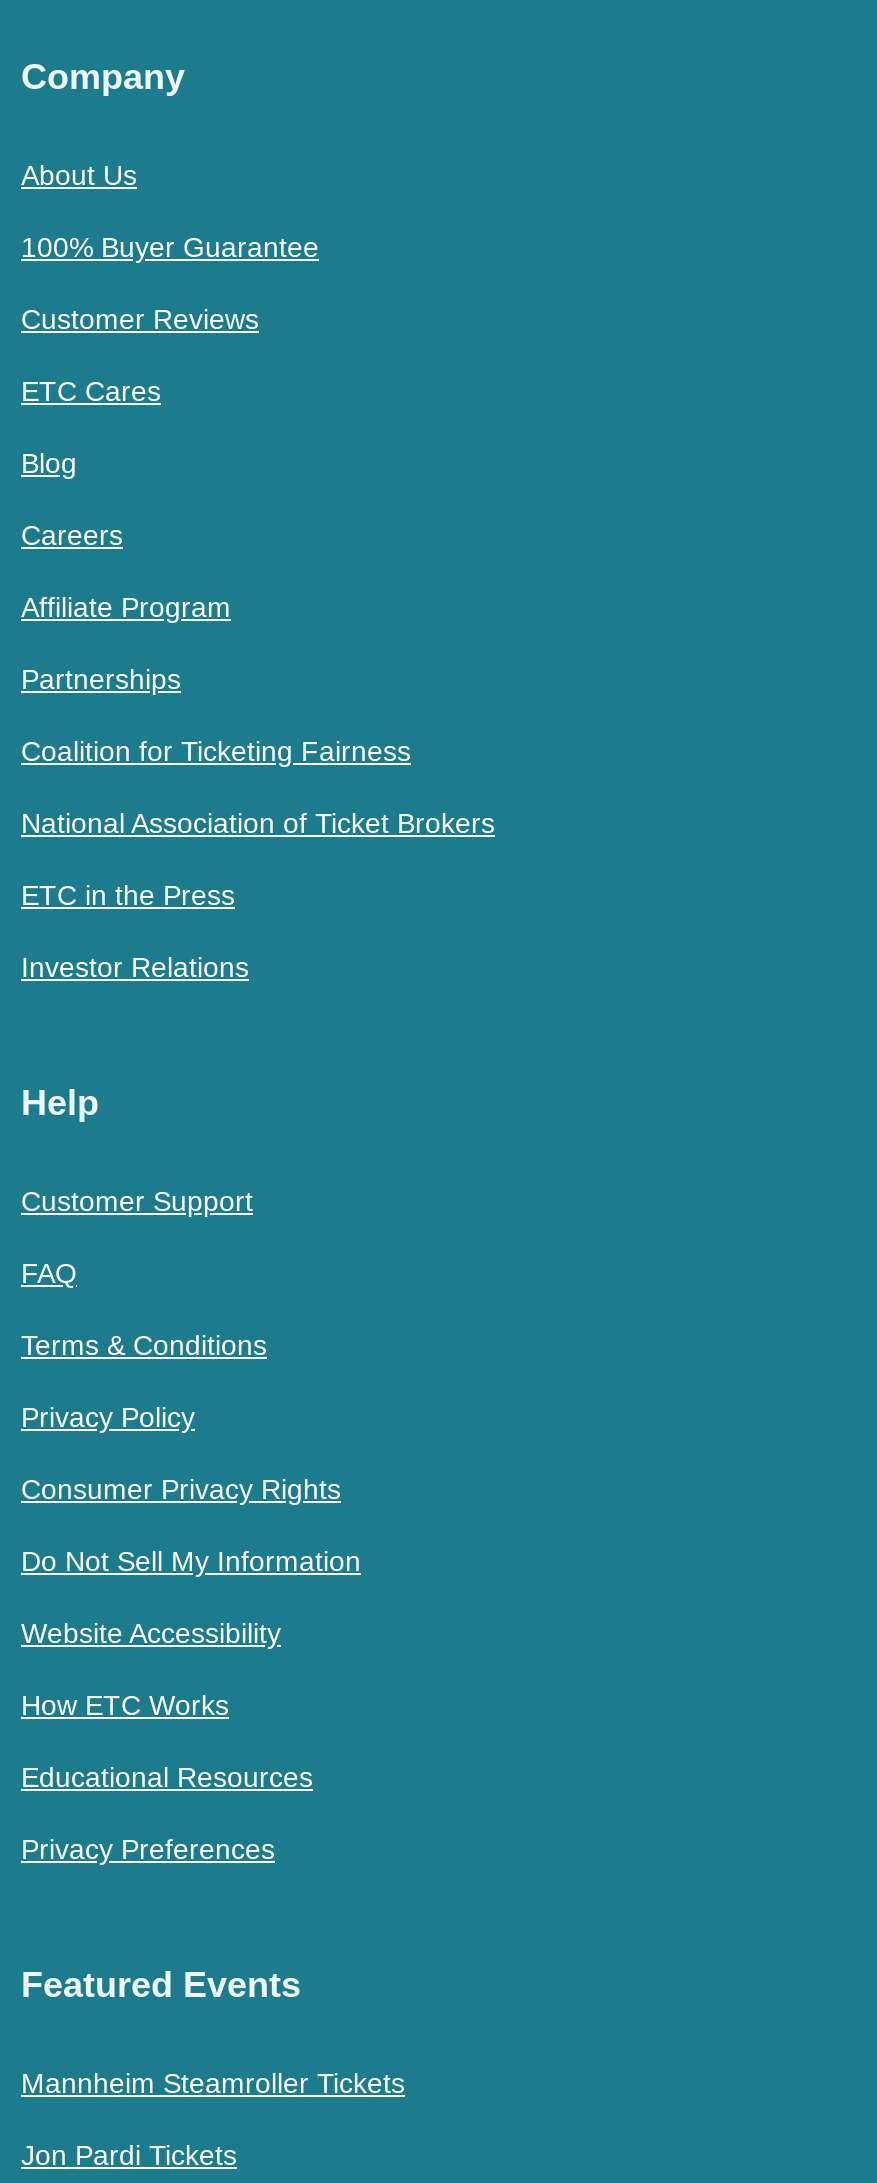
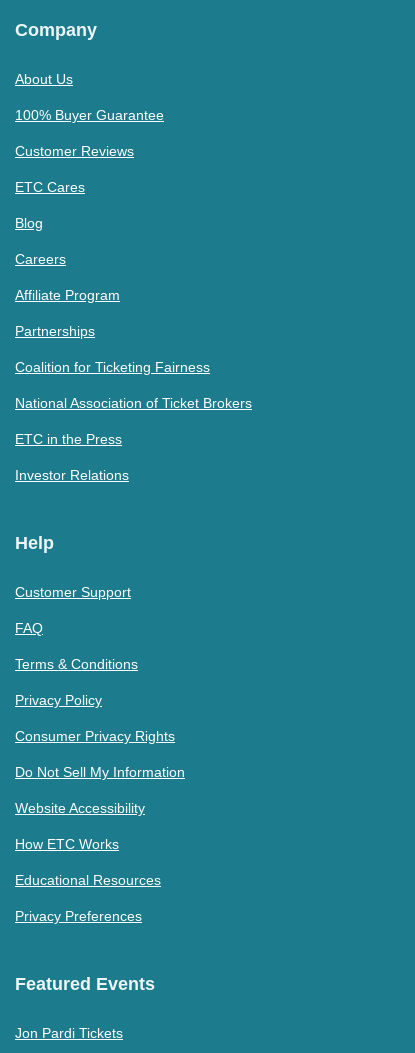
[21,2066,405,2098] Mannheim Steamroller Tickets -> none

